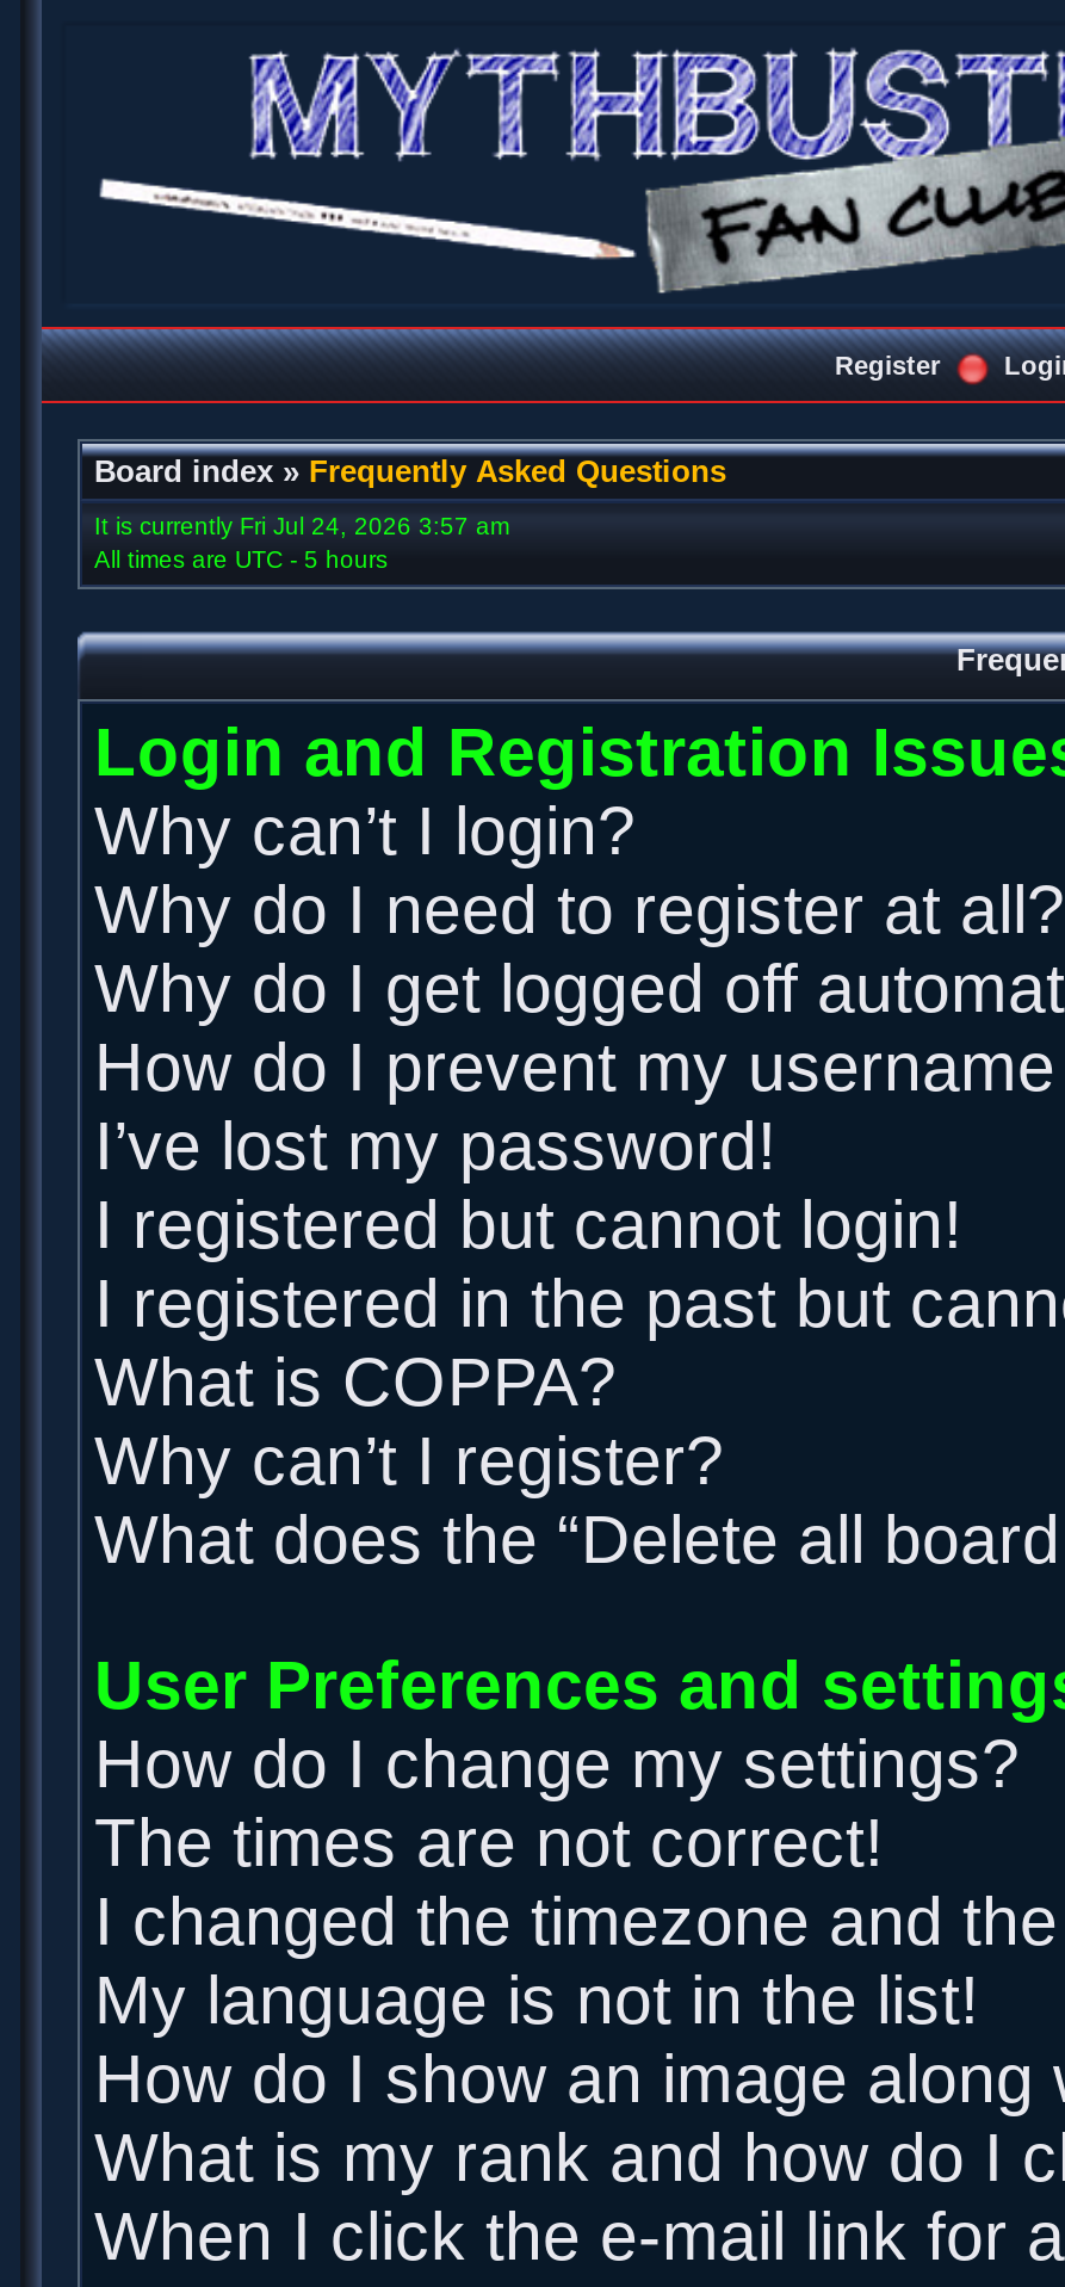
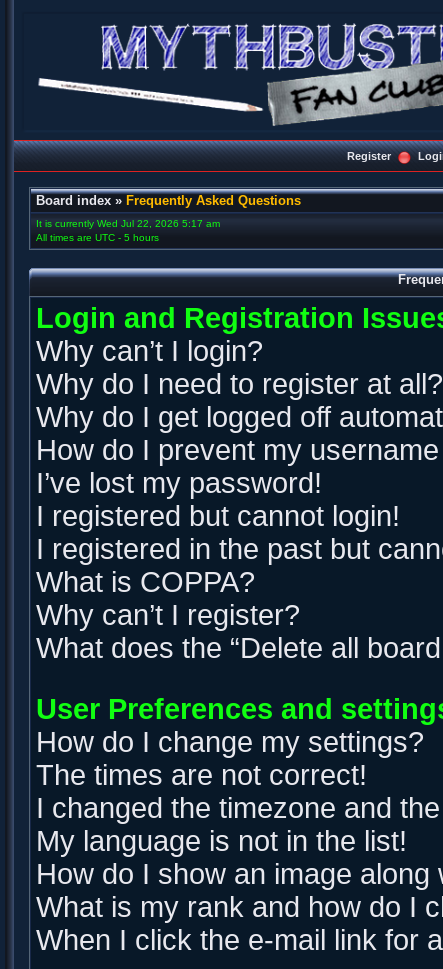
[94,513,509,539] It is currently Fri Jul 24, 2026 3:57 am -> [36,218,220,229] It is currently Wed Jul 22, 2026 5:17 am

